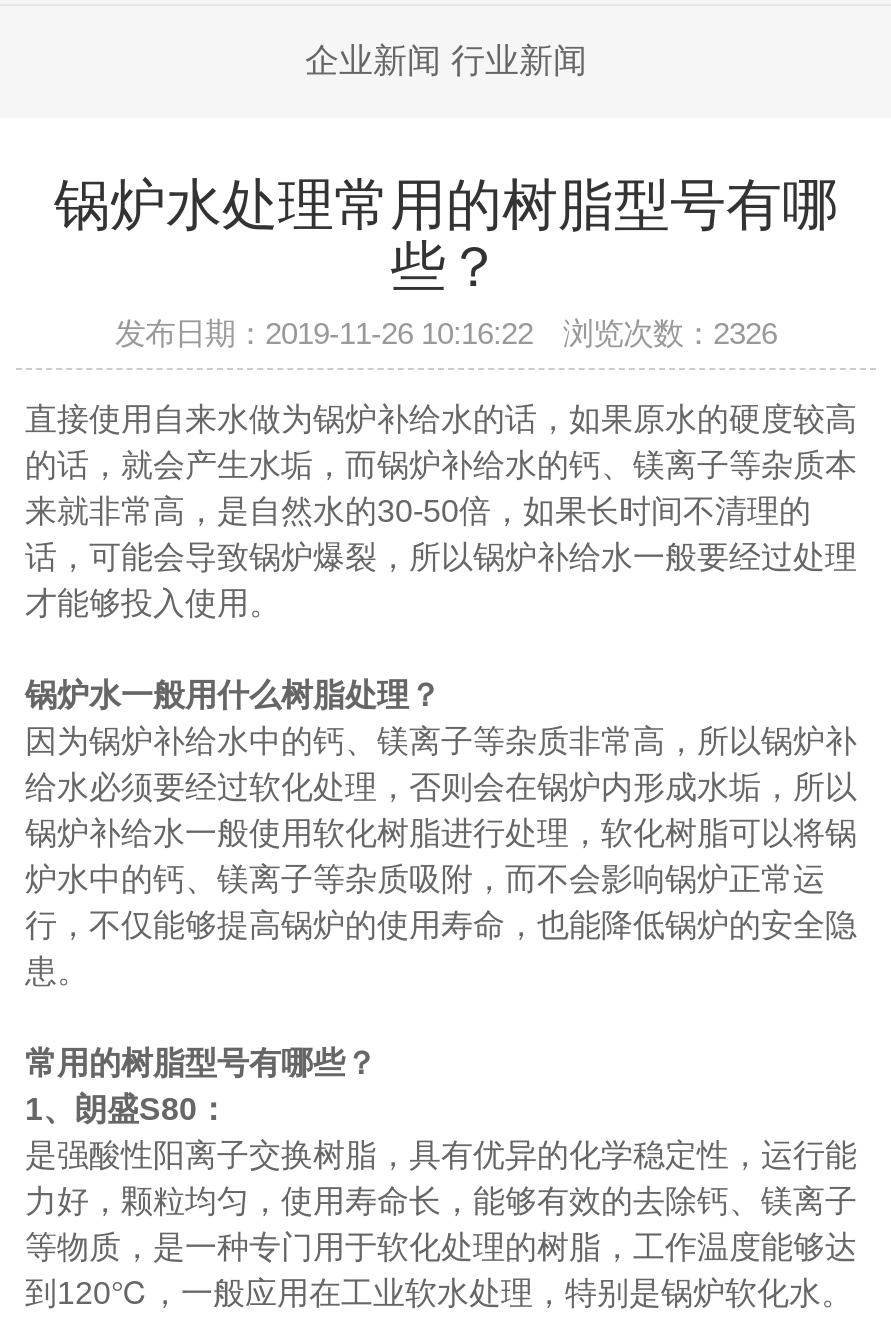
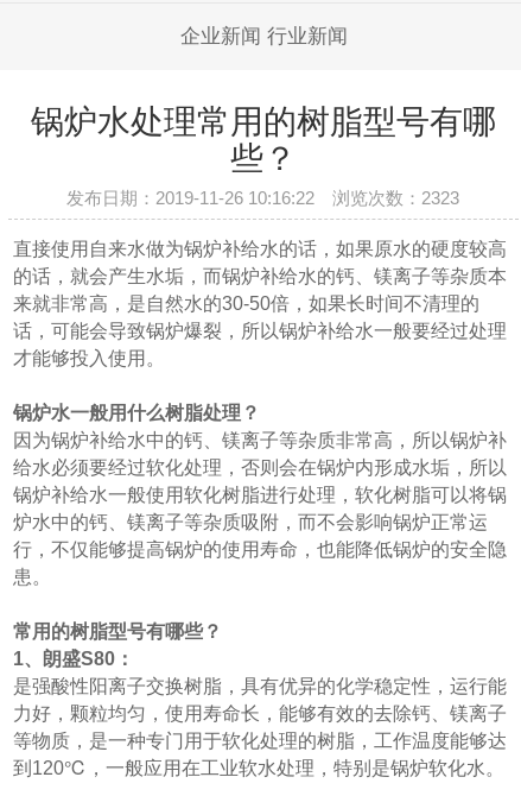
[115,316,777,350] 发布日期：2019-11-26 10:16:22 浏览次数：2326 -> [67,188,460,208] 发布日期：2019-11-26 10:16:22 浏览次数：2323

